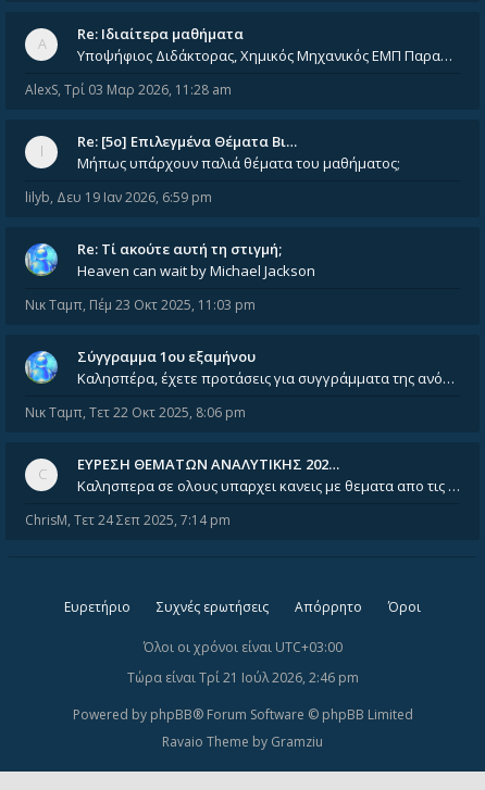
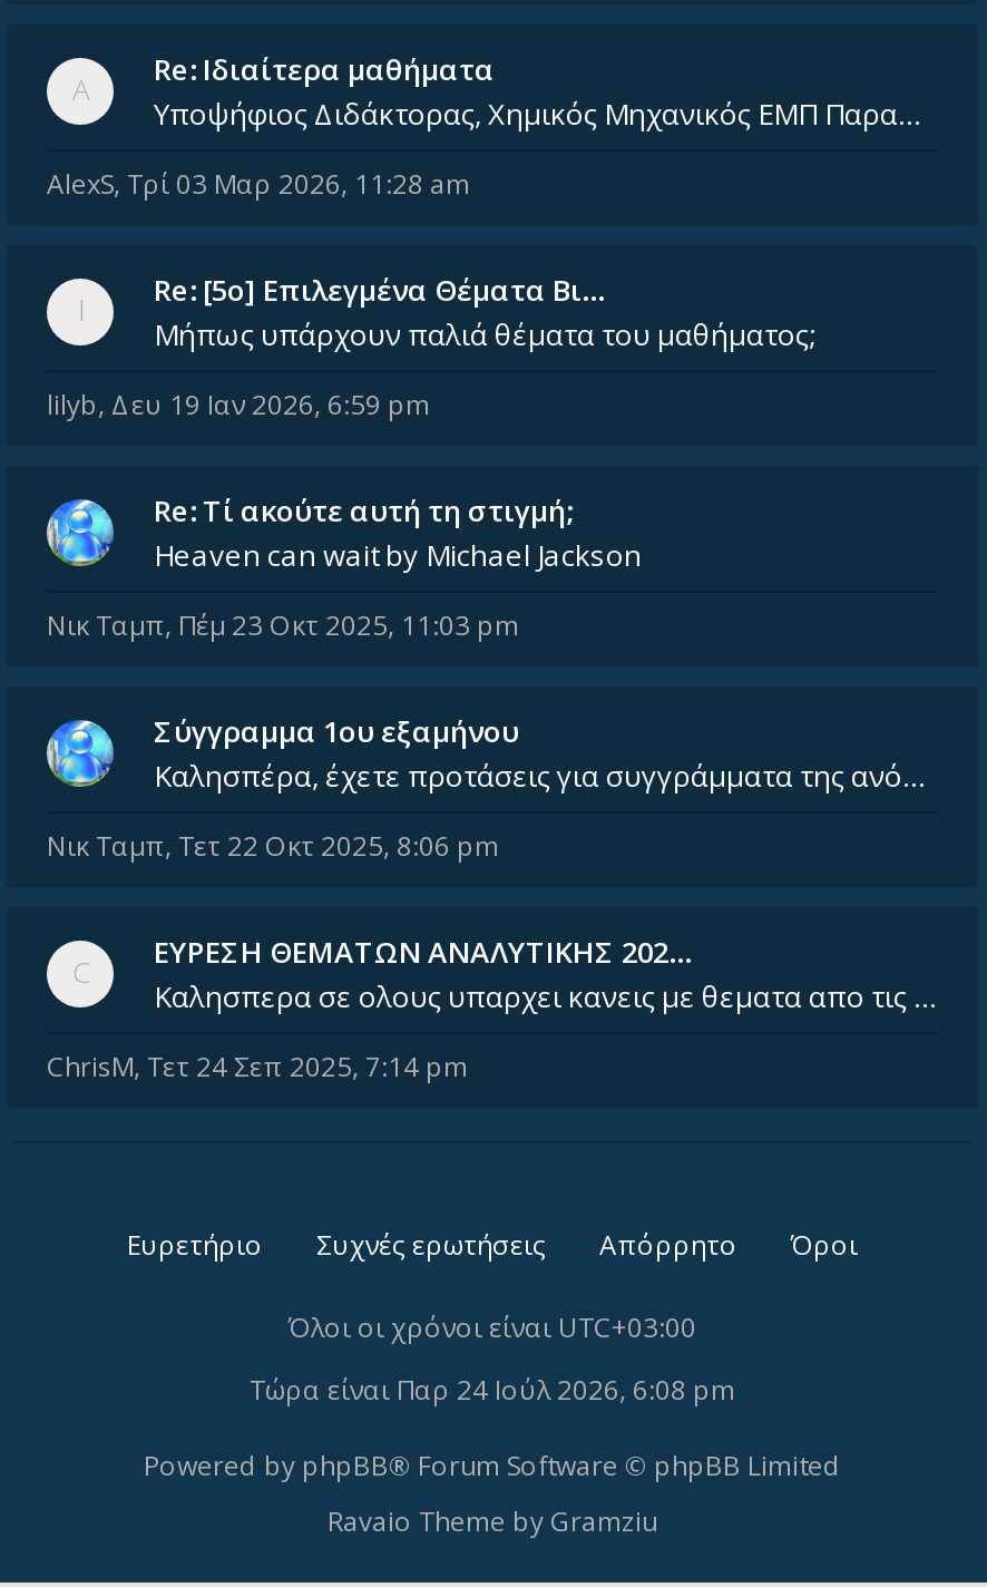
[127,668,358,687] Τώρα είναι Τρί 21 Ιούλ 2026, 2:46 pm -> [250,1371,735,1409] Τώρα είναι Παρ 24 Ιούλ 2026, 6:08 pm

